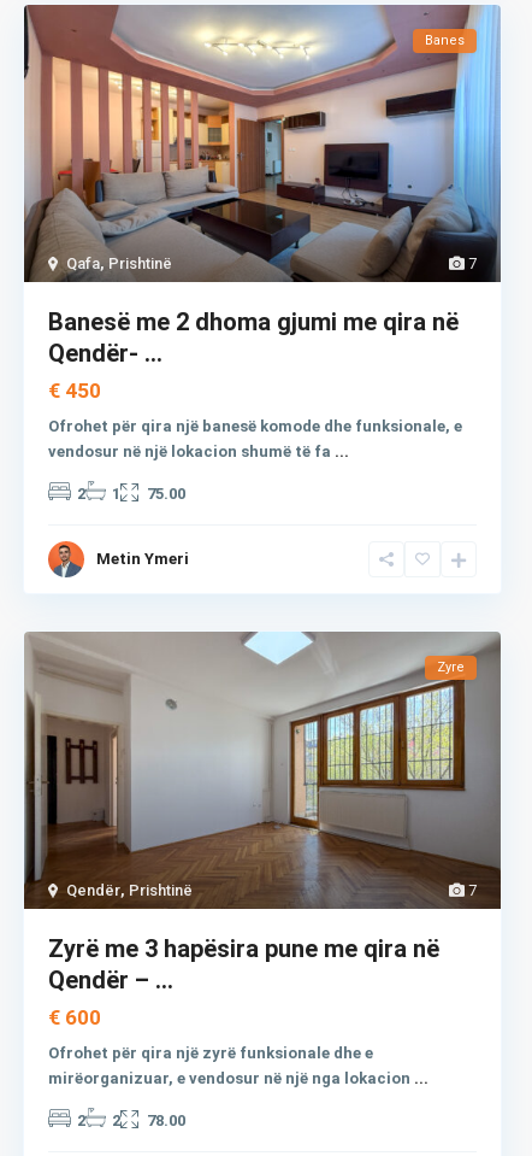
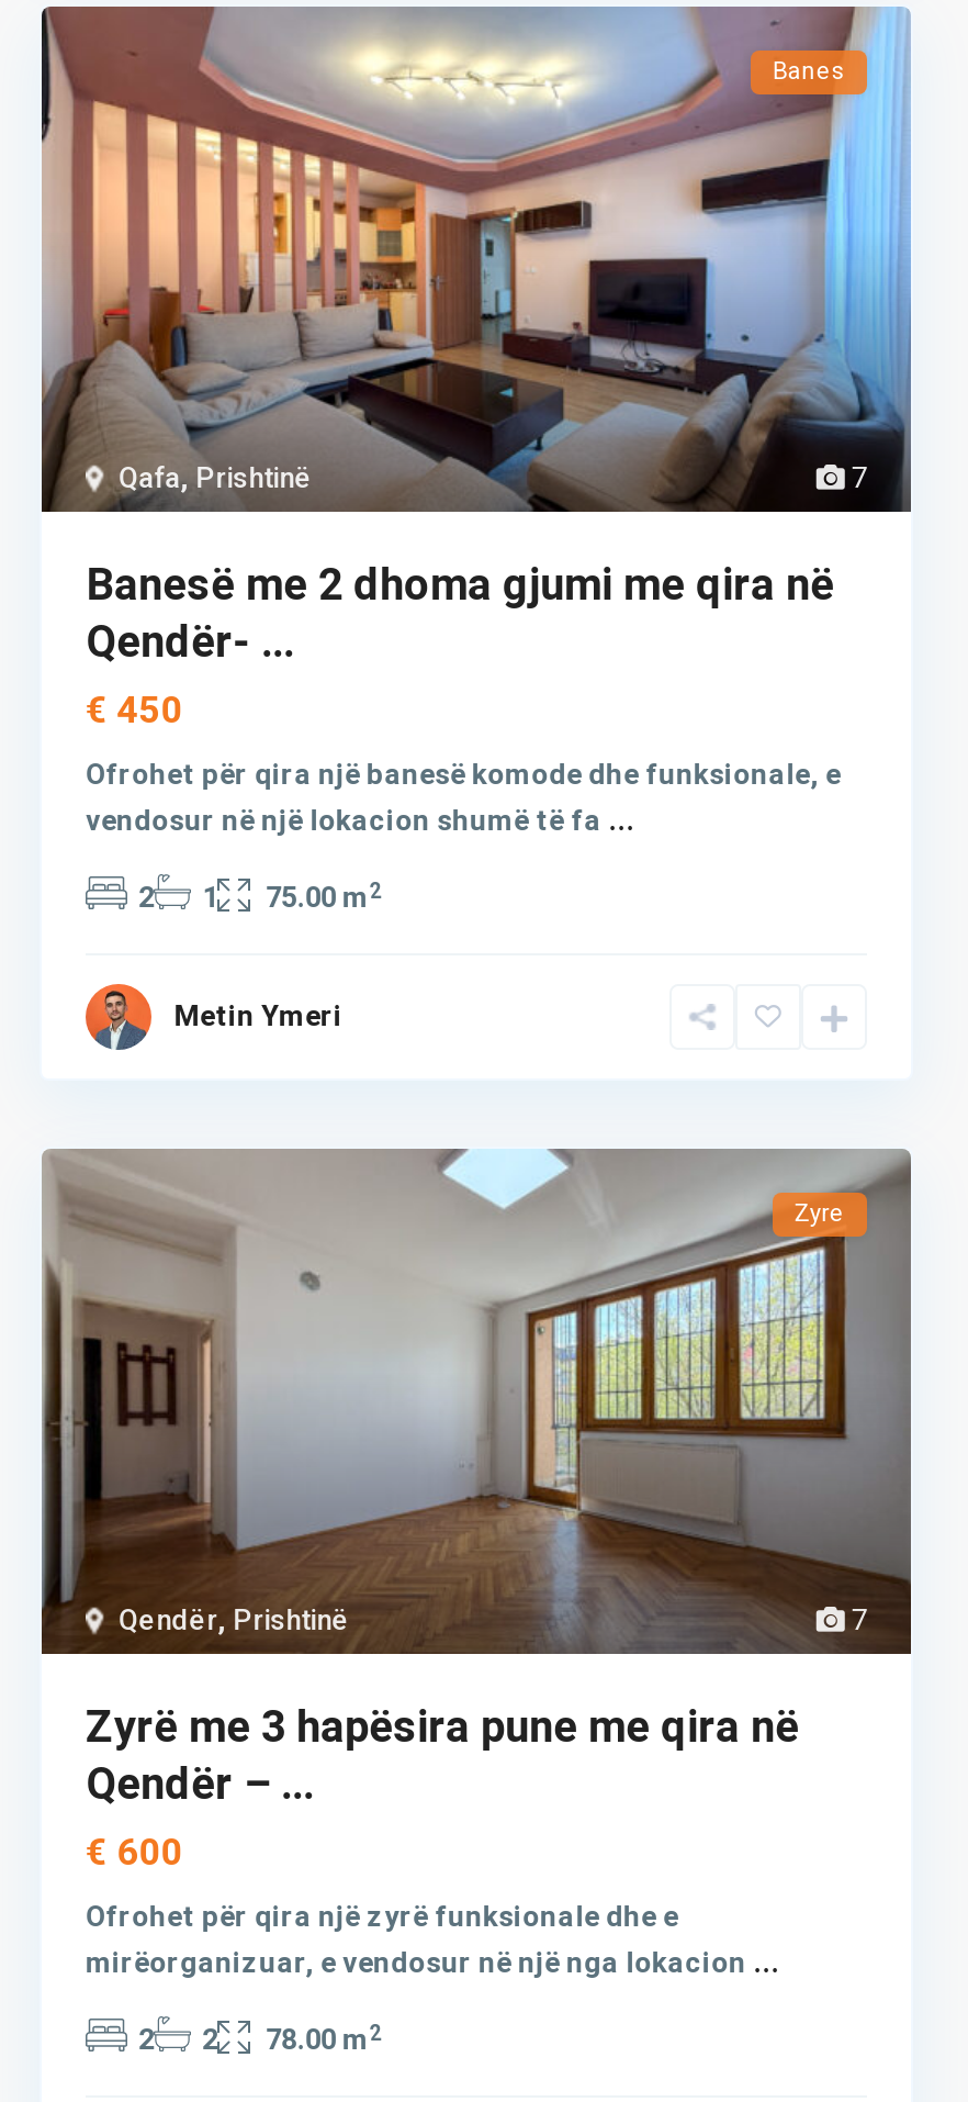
[77,485,185,503] 2 1 75.00 -> [139,877,382,915] 2 1 75.00 m2
[77,1112,185,1130] 2 2 78.00 -> [139,2020,382,2057] 2 2 78.00 m2

